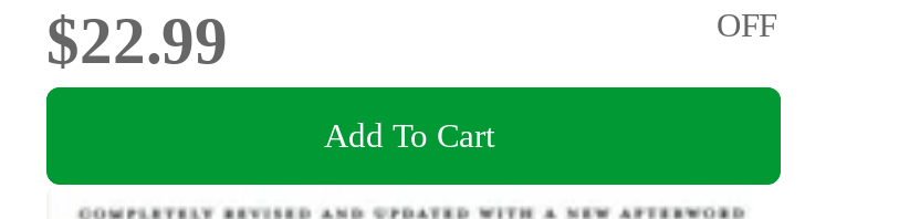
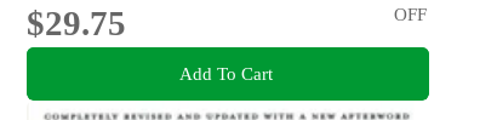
[46,6,228,77] $22.99 -> [27,3,126,42] $29.75

